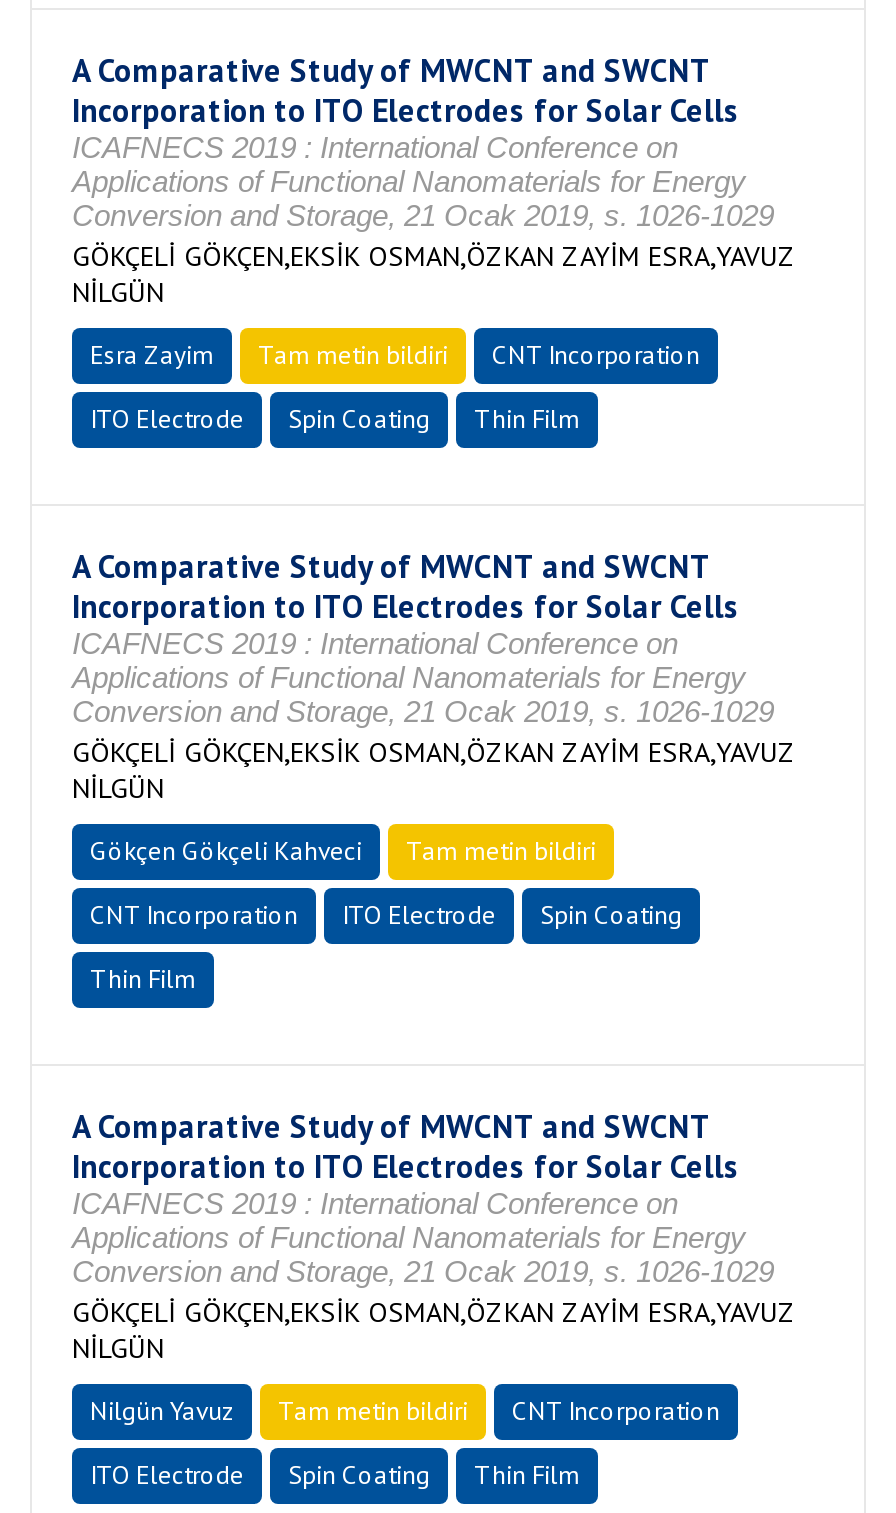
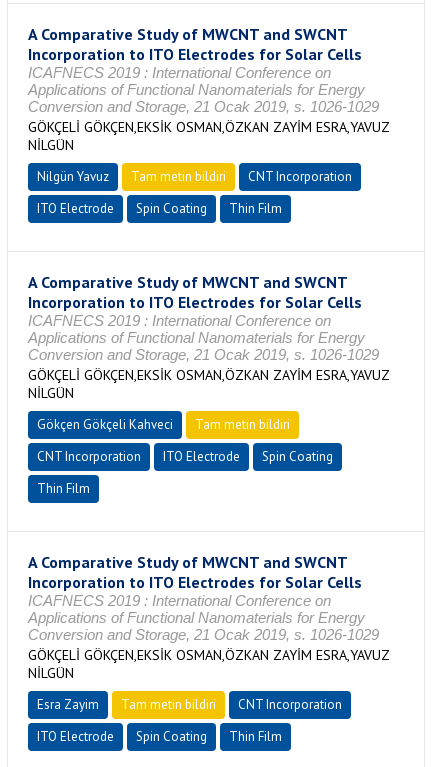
moved [90,338,214,372] -> [37,696,99,713]: Esra Zayim
moved [90,1394,234,1428] -> [37,168,109,185]: Nilgün Yavuz

